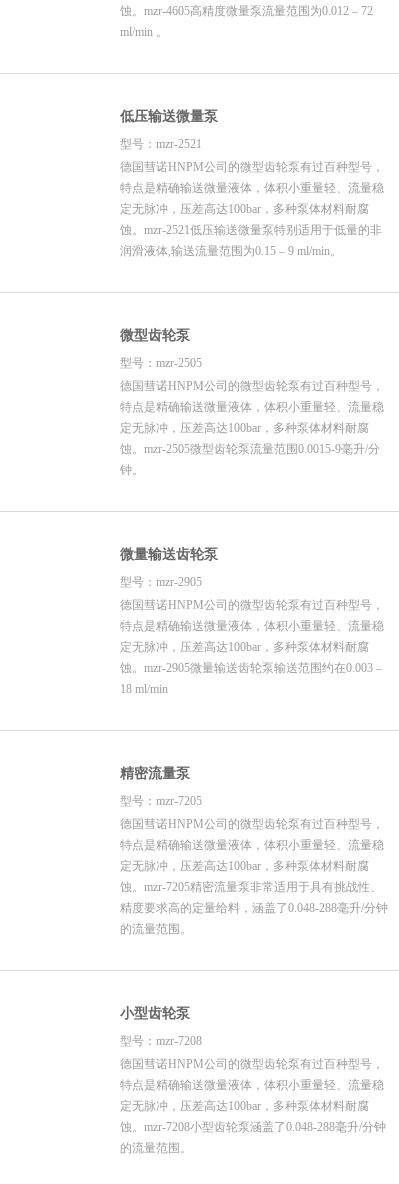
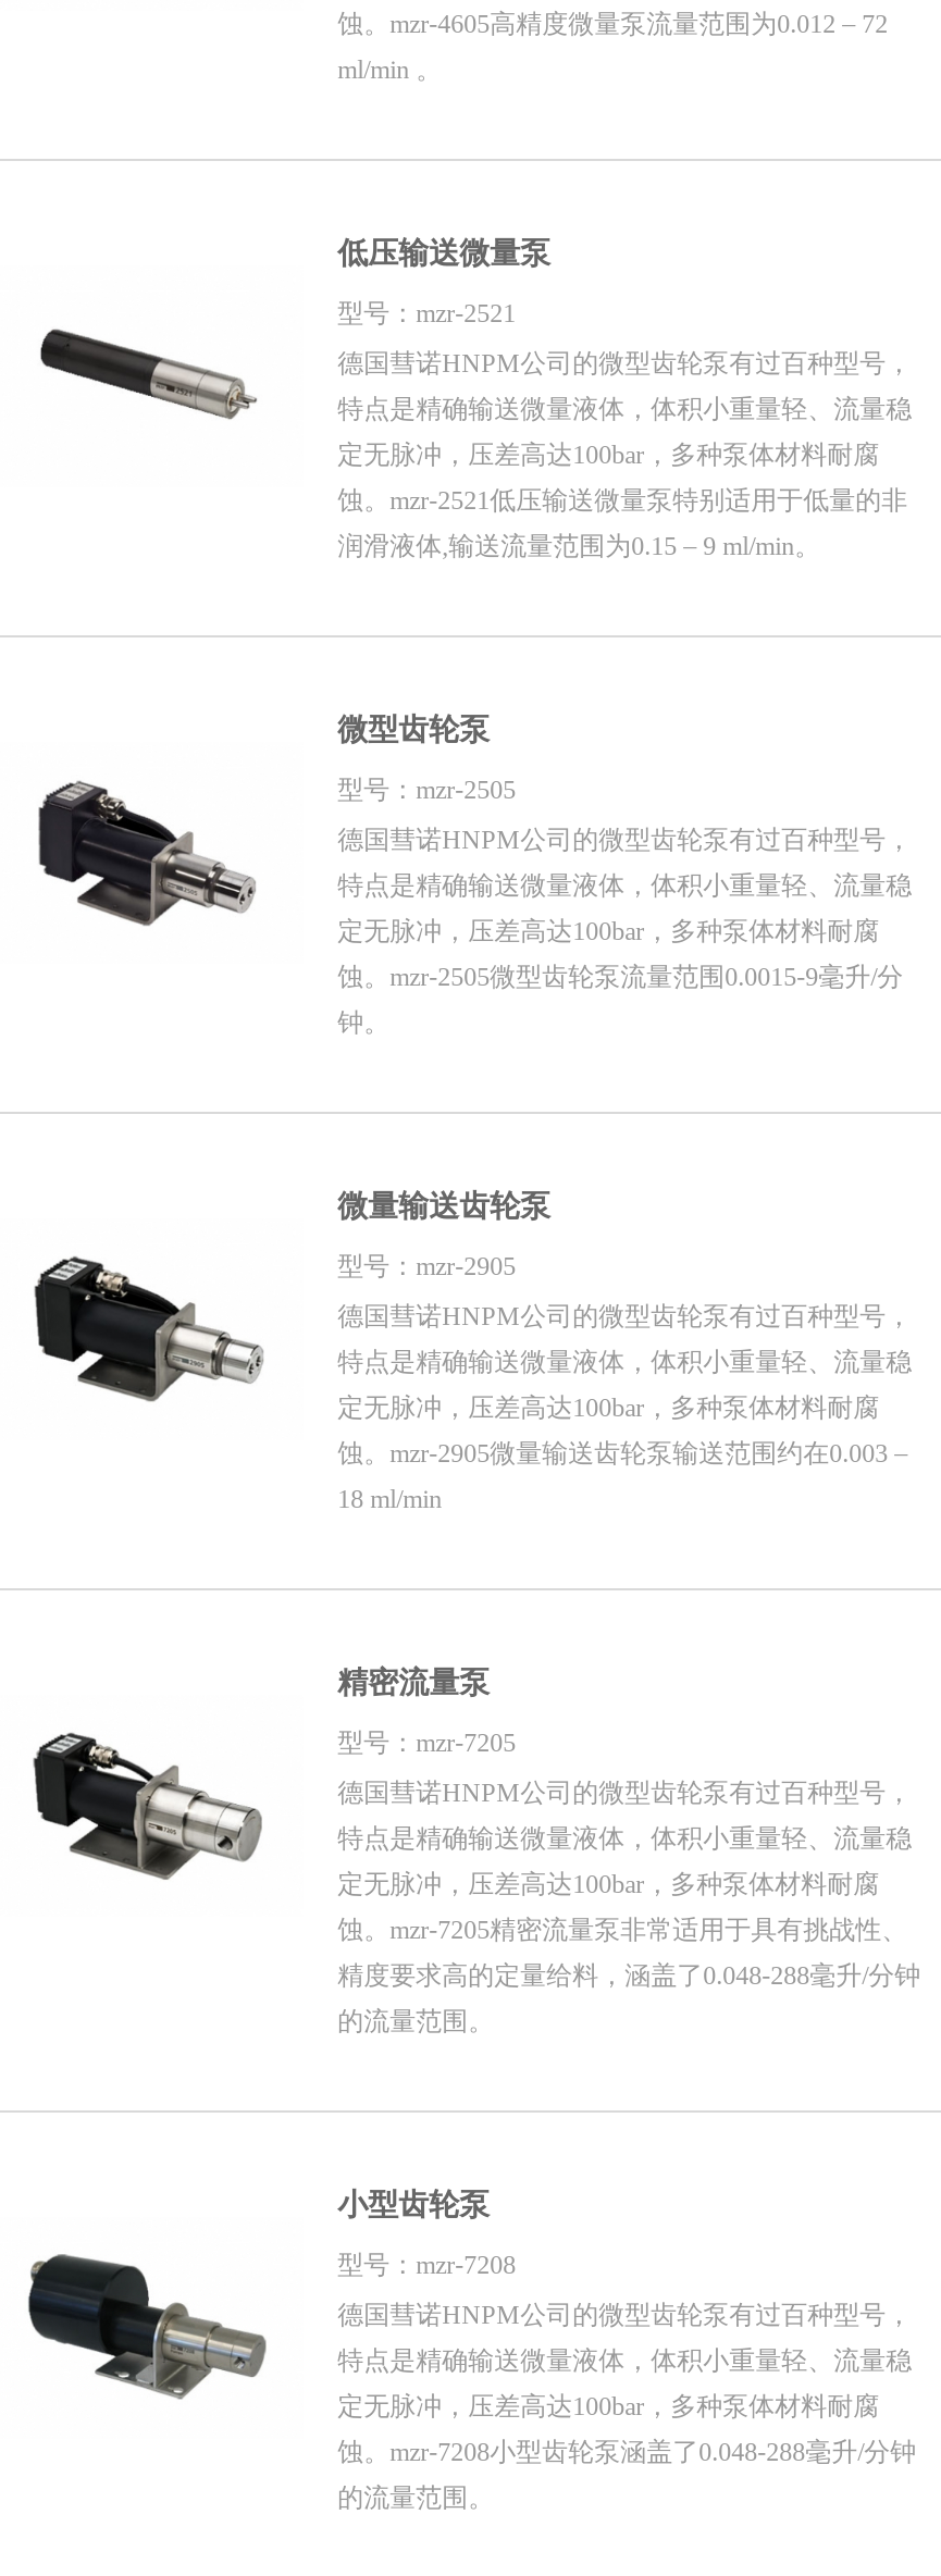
none -> [38,326,258,420] [image]
none -> [36,779,258,927] [image]
none -> [32,1255,264,1403] [image]
none -> [32,1732,264,1882] [image]
none -> [25,2252,269,2400] [image]

